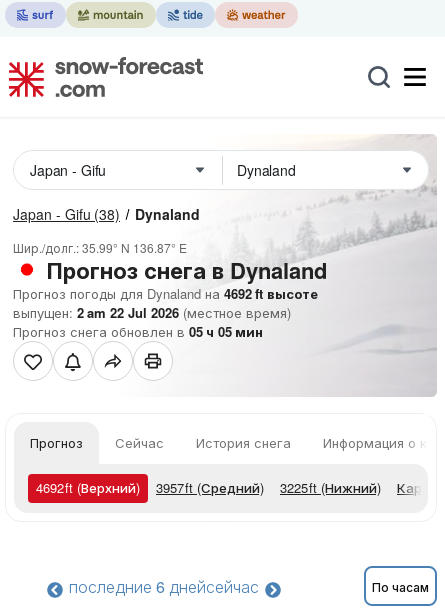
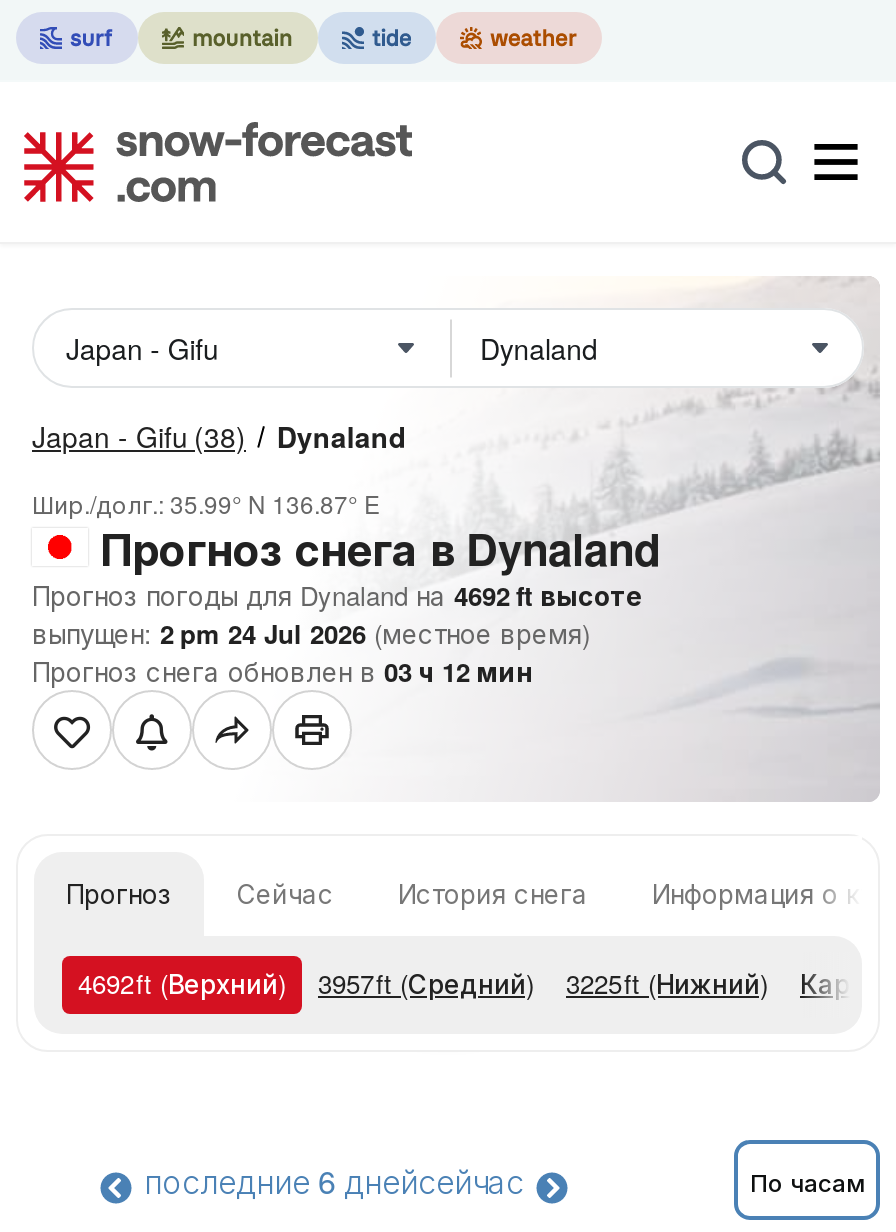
[13,303,291,322] выпущен: 2 am 22 Jul 2026 (местное время) -> [32,614,590,652] выпущен: 2 pm 24 Jul 2026 (местное время)
[13,322,263,341] Прогноз снега обновлен в 05 ч 05 мин -> [32,652,532,690] Прогноз снега обновлен в 03 ч 12 мин

